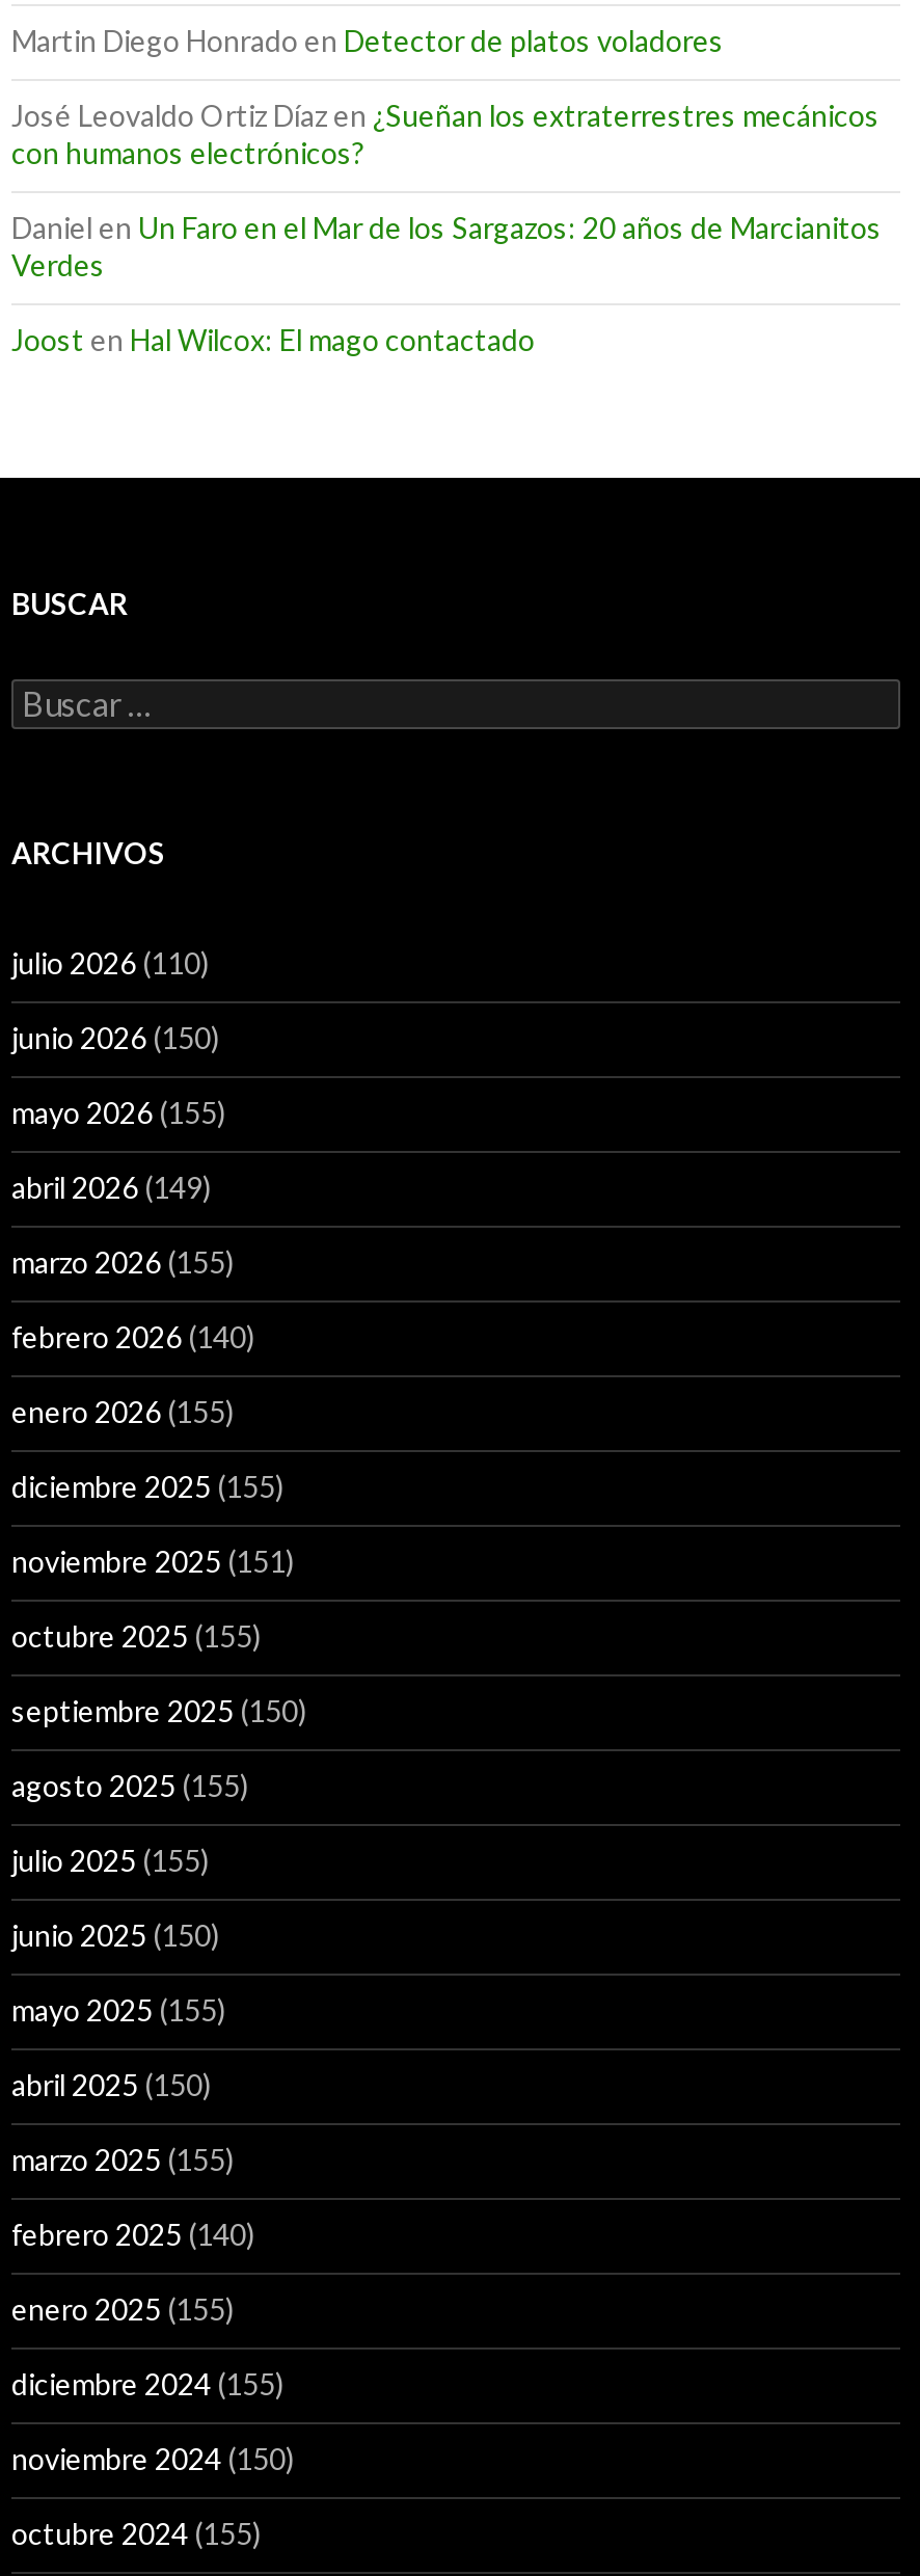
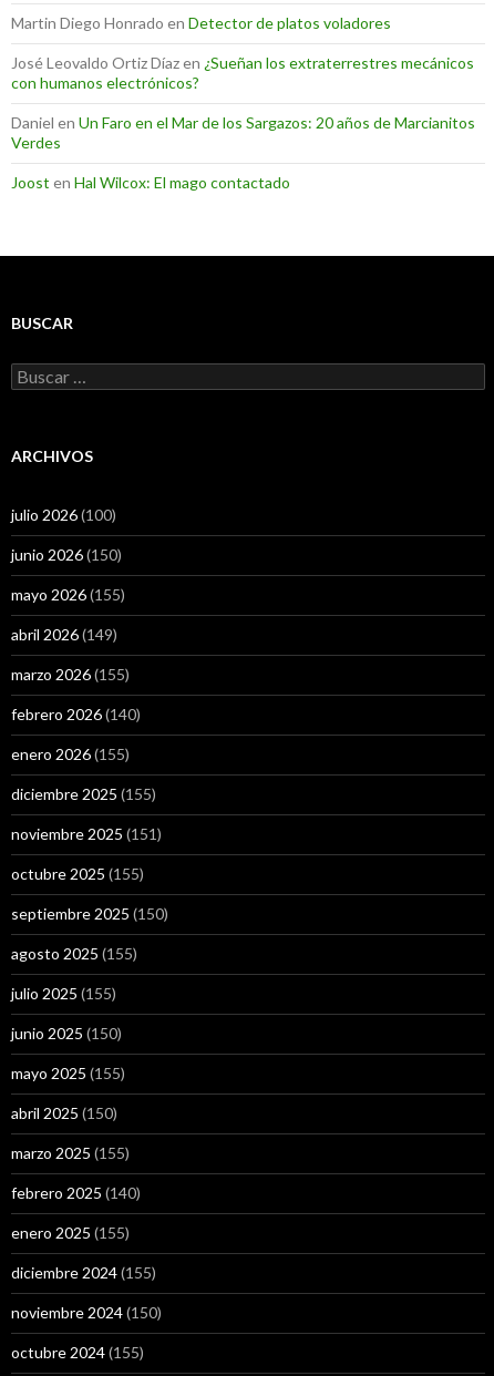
[11,945,209,981] julio 2026 (110) -> [11,505,116,524] julio 2026 (100)

